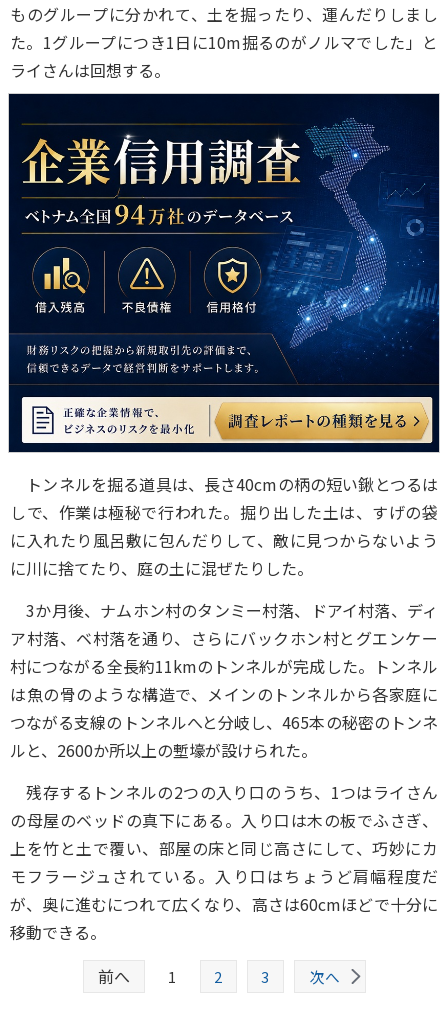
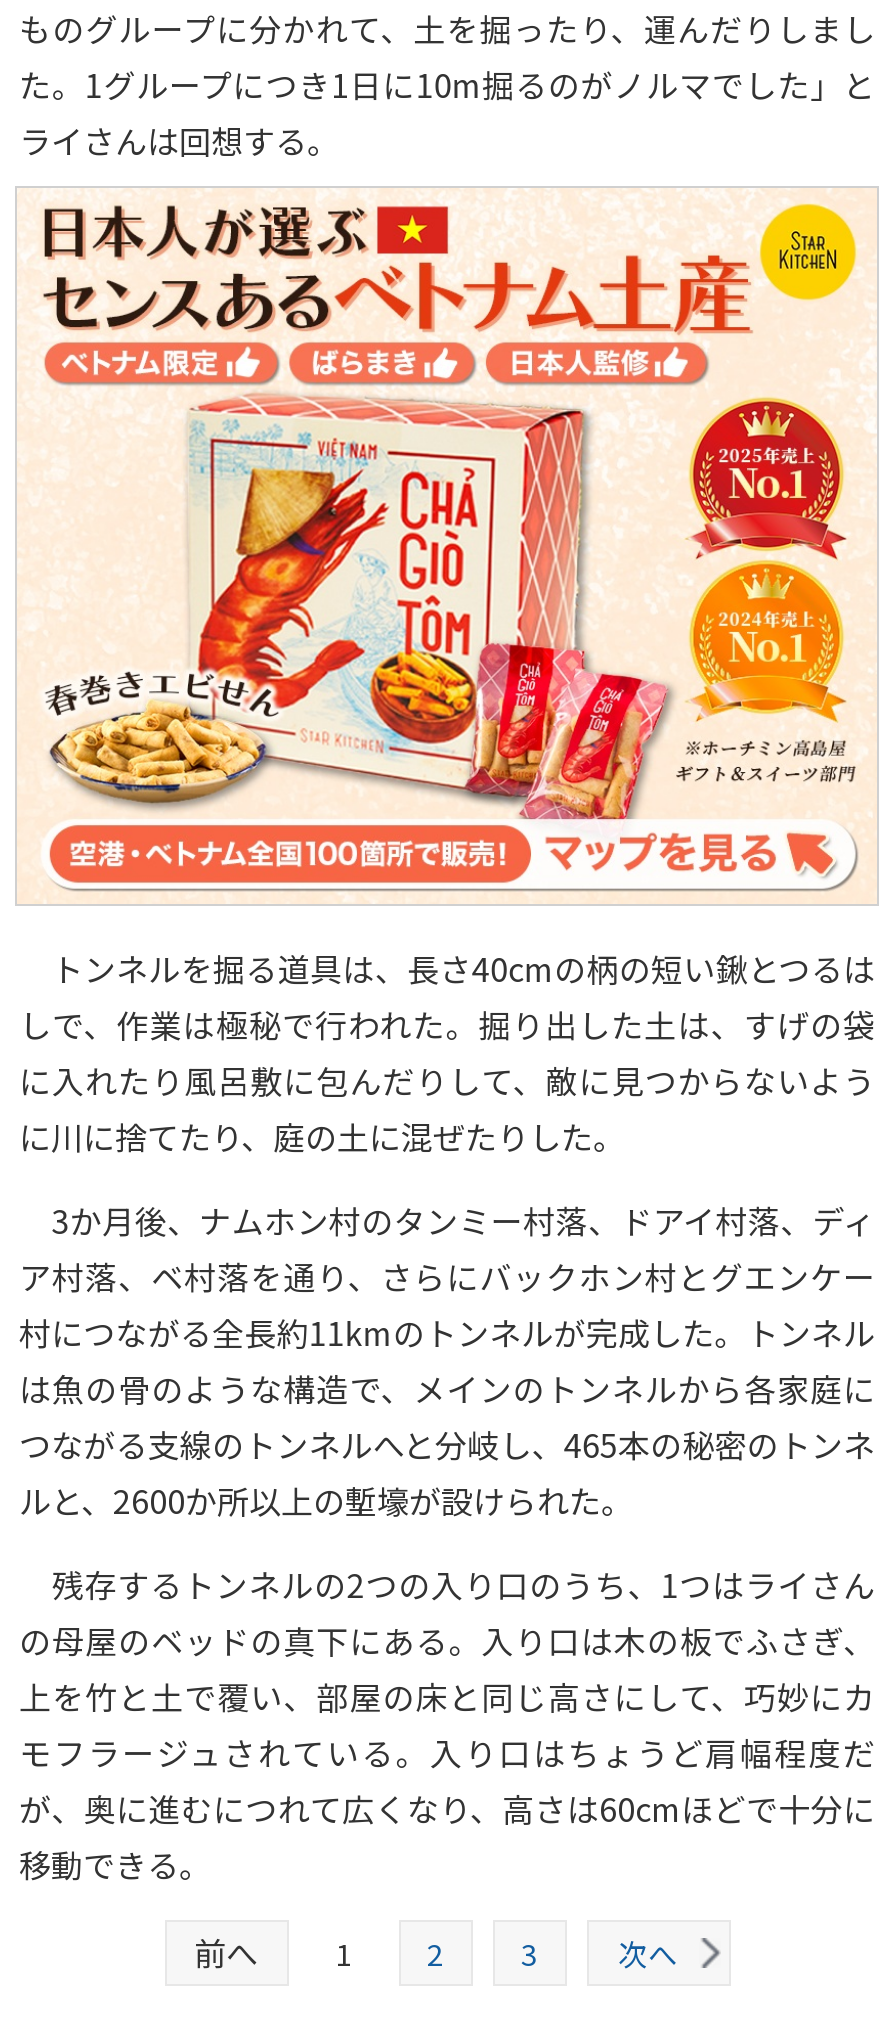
[8,93,440,453] [image] -> [17,188,877,904] [image]

